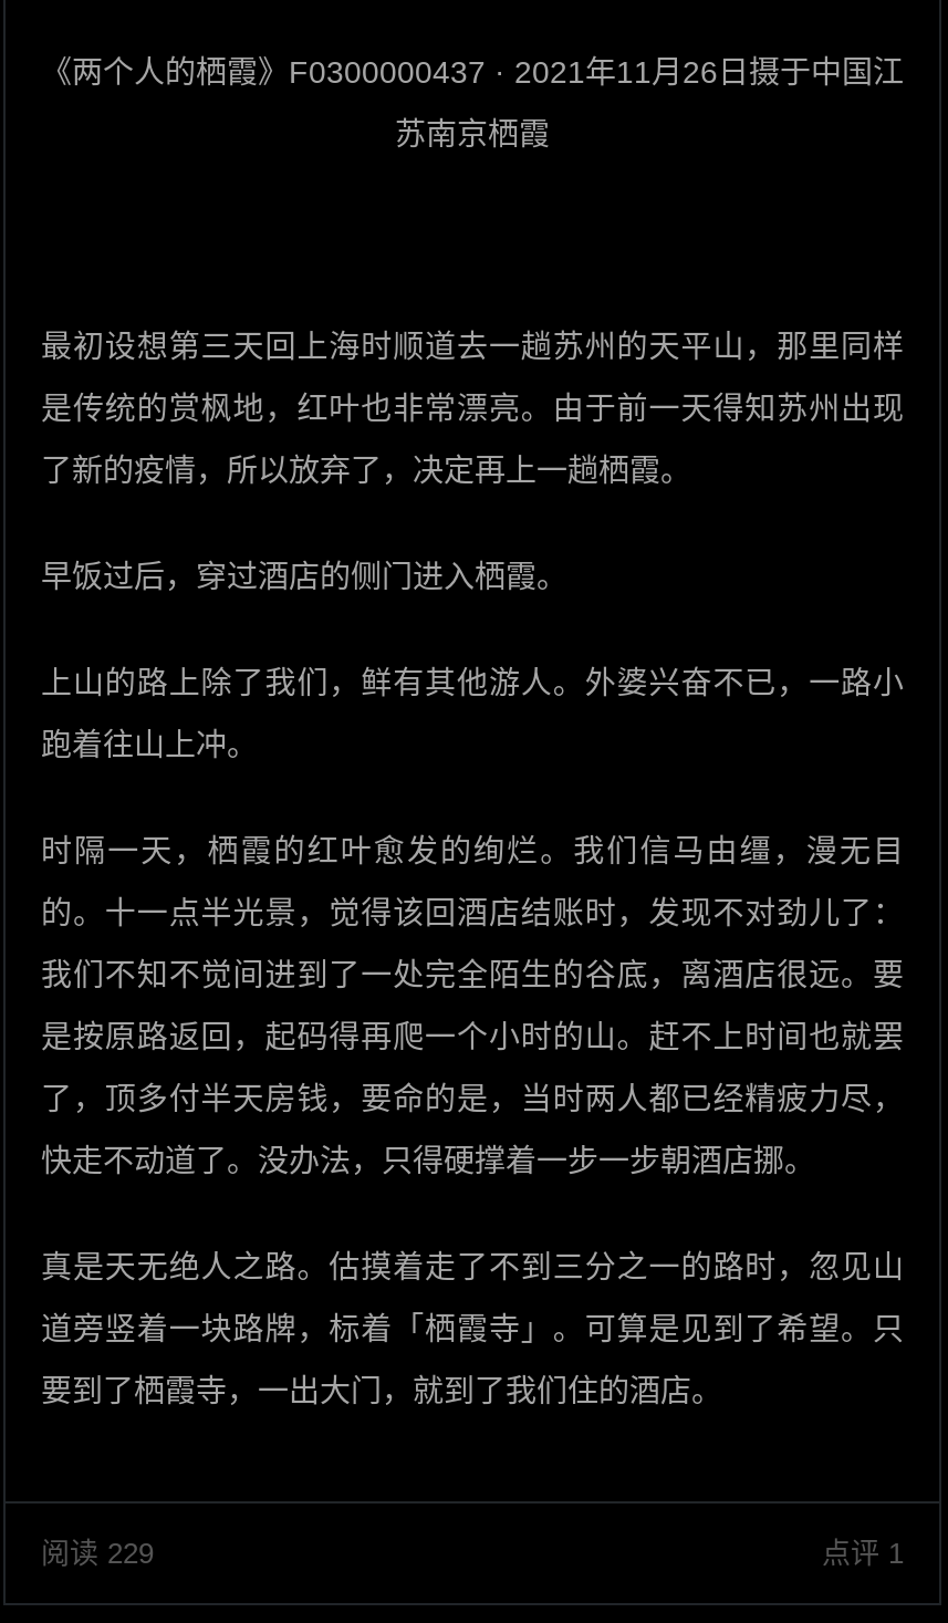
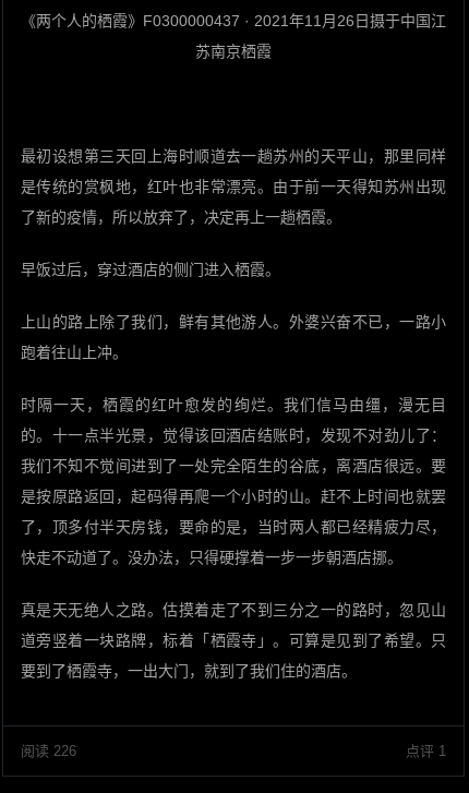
[41,1536,154,1569] 阅读 229 -> [21,742,76,759] 阅读 226

